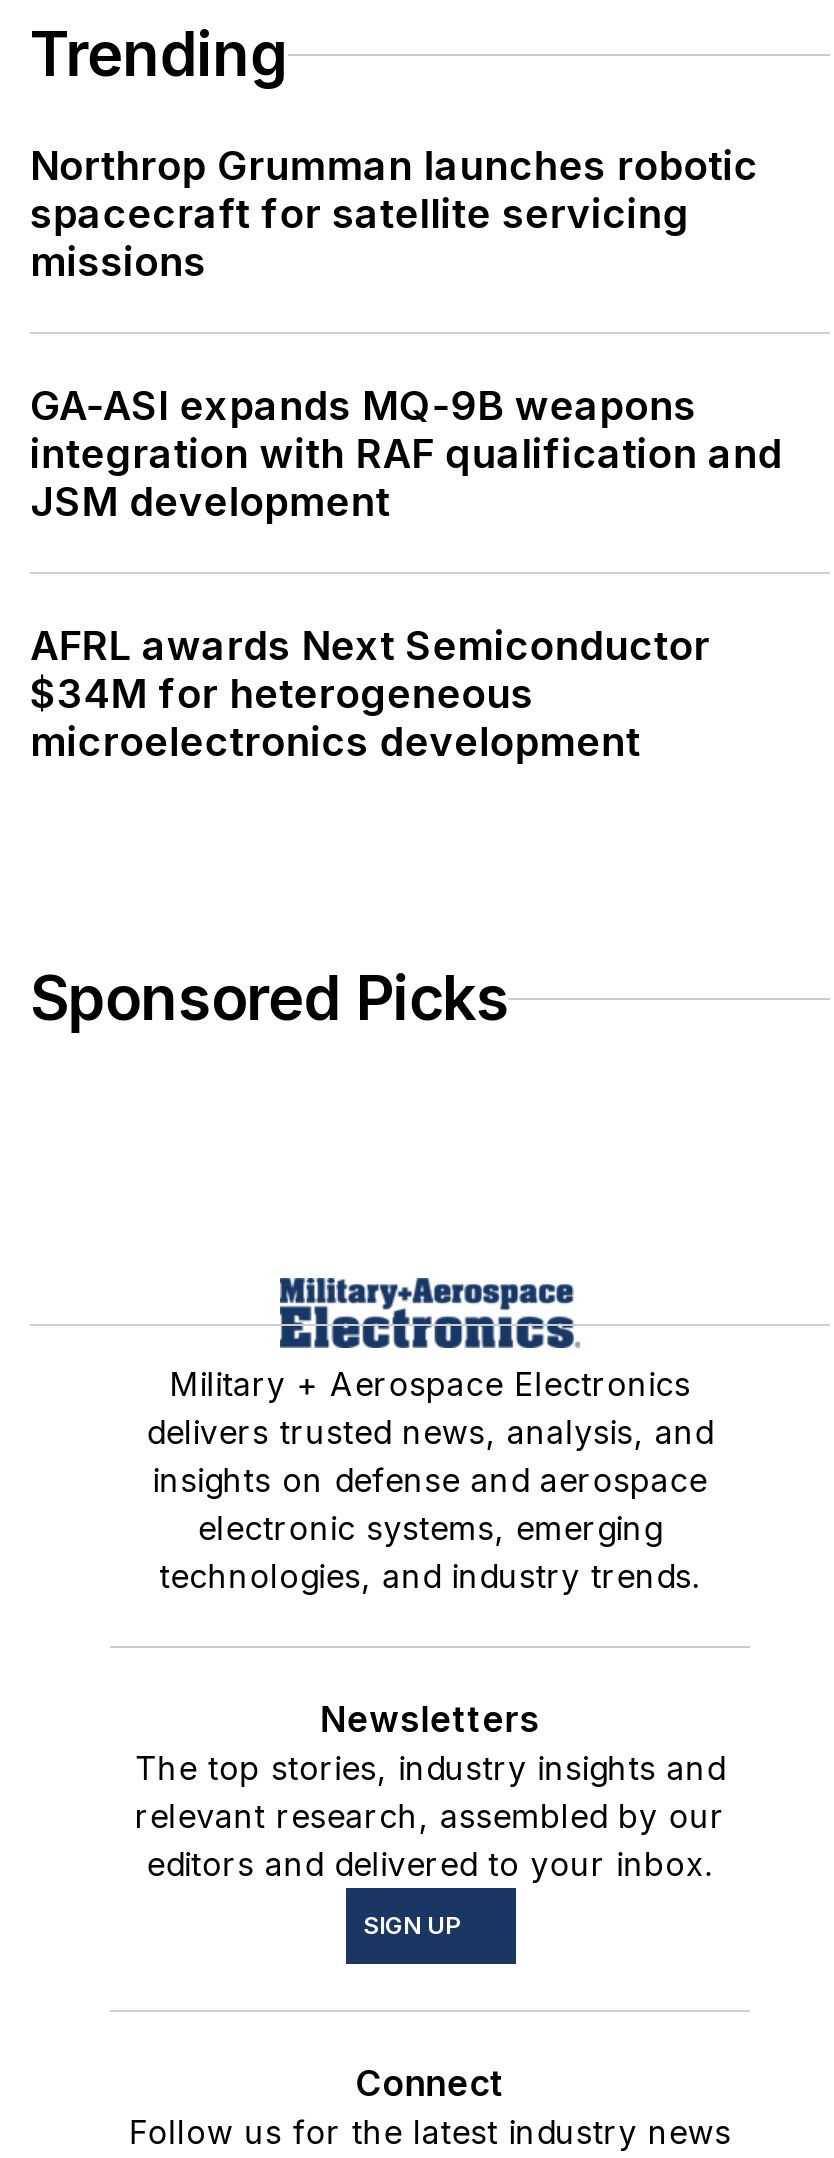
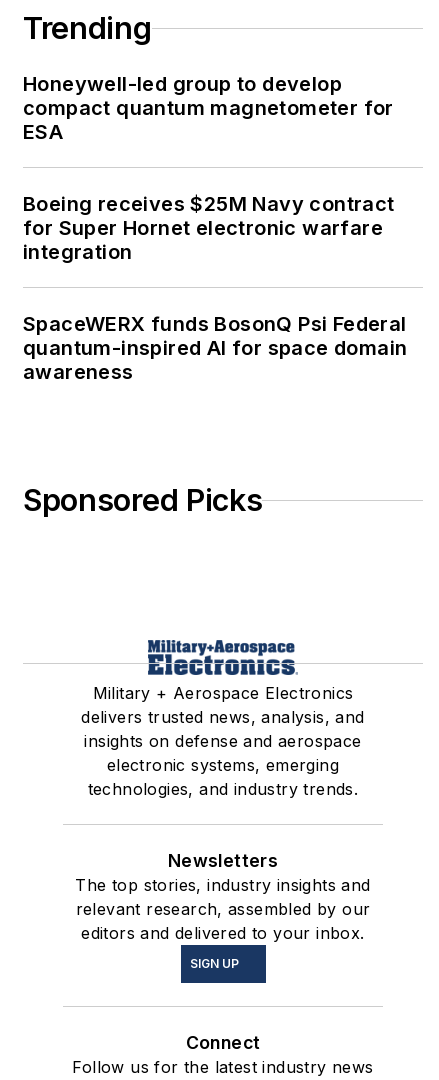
[30,142,758,286] Northrop Grumman launches robotic | spacecraft for satellite servicing | missions -> [23,72,394,144] Honeywell-led group to develop | compact quantum magnetometer for | ESA
[30,382,782,526] GA-ASI expands MQ-9B weapons | integration with RAF qualification and | JSM development -> [23,192,395,264] Boeing receives $25M Navy contract | for Super Hornet electronic warfare | integration
[30,622,710,766] AFRL awards Next Semiconductor | $34M for heterogeneous | microelectronics development -> [23,312,407,384] SpaceWERX funds BosonQ Psi Federal | quantum-inspired AI for space domain | awareness

